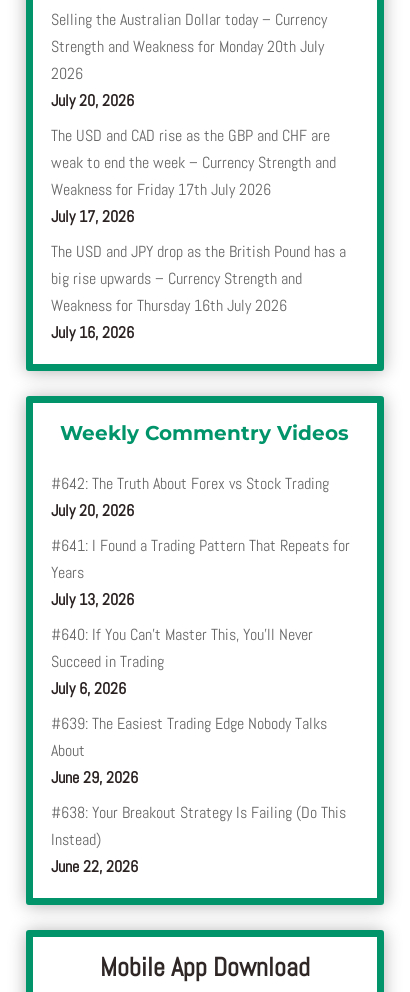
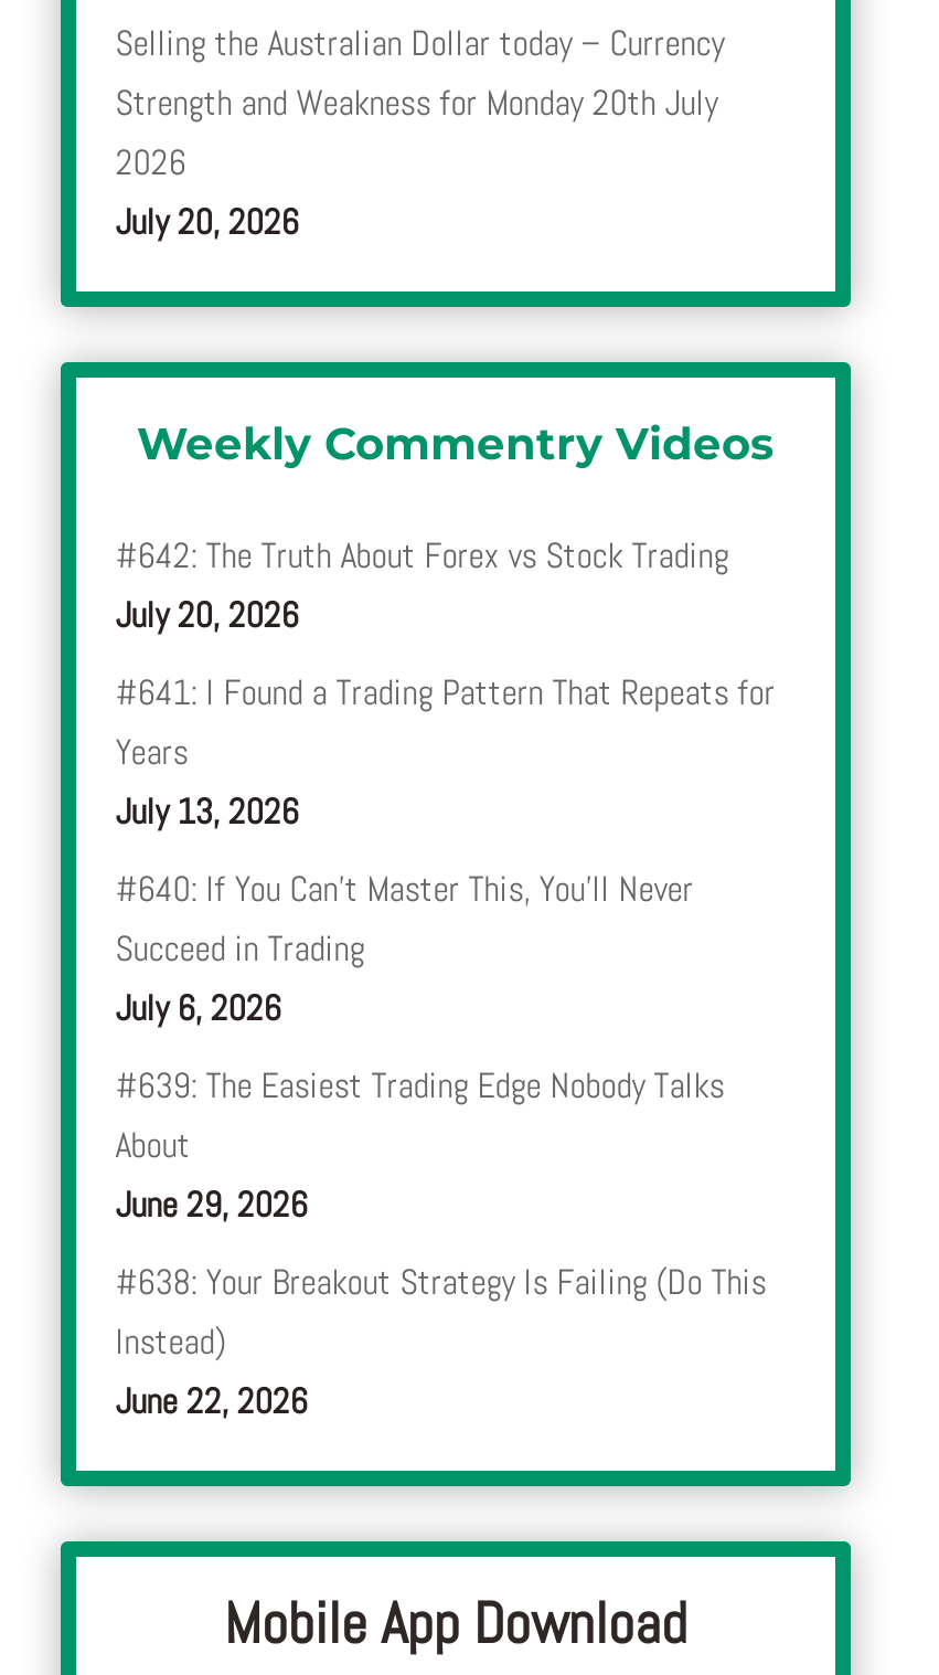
[51,125,346,343] The USD and CAD rise as the GBP and CHF are | weak to end the week – Currency Strength and | Weakness for Friday 17th July 2026 | July 17, 2026 | The USD and JPY drop as the British Pound has a | big rise upwards – Currency Strength and | Weakness for Thursday 16th July 2026 | July 16, 2026 -> none

